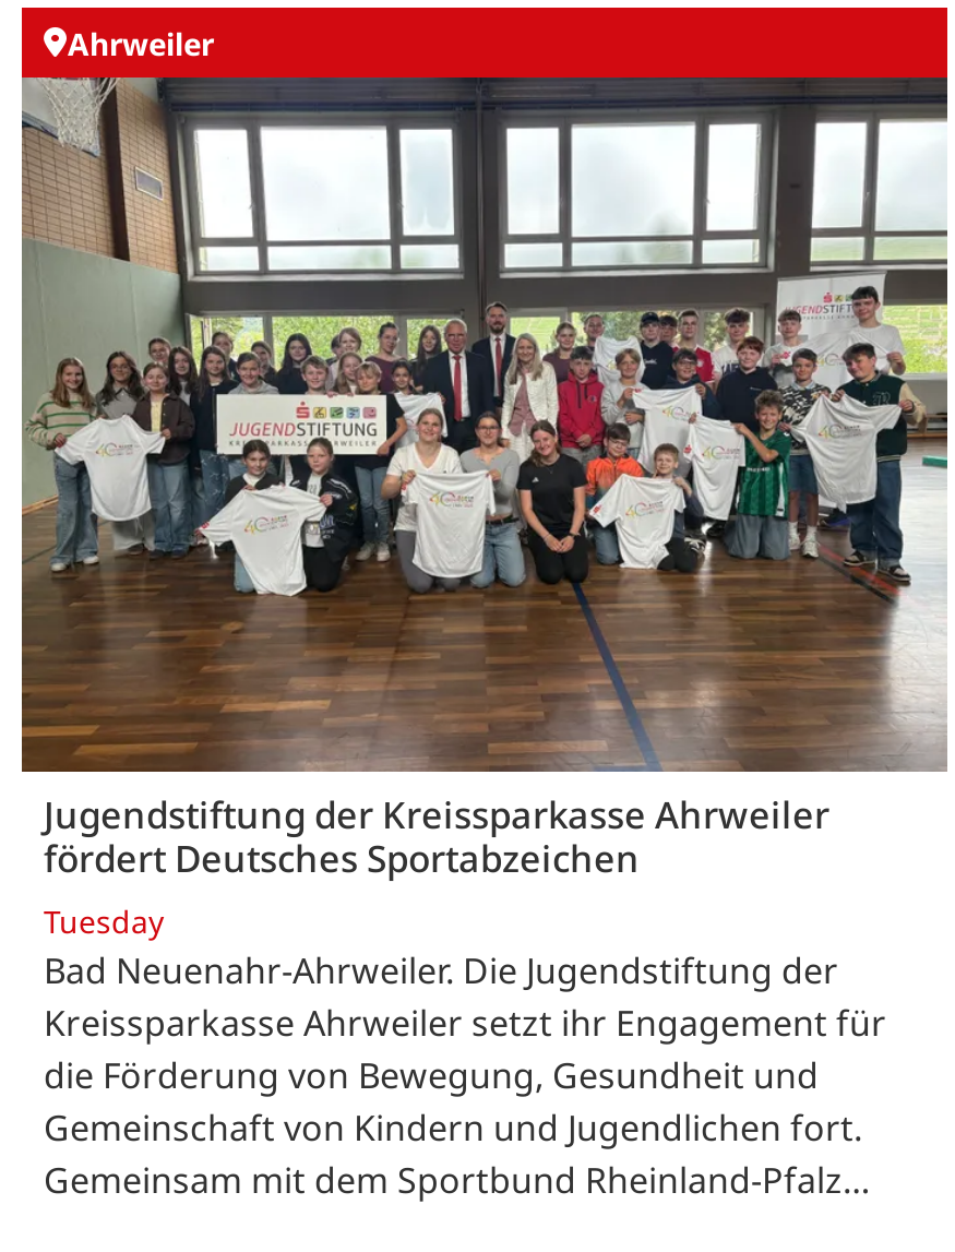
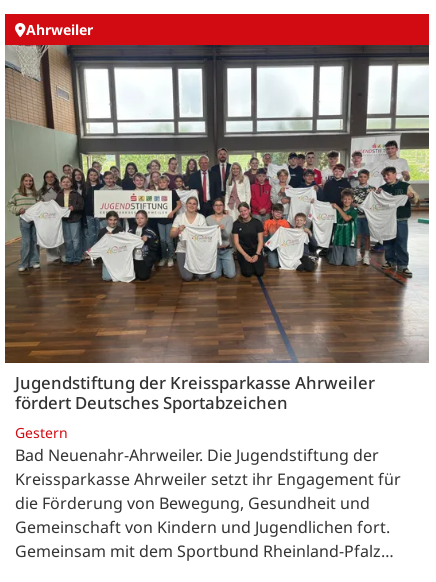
[44,900,164,942] Tuesday -> [15,423,68,442] Gestern

